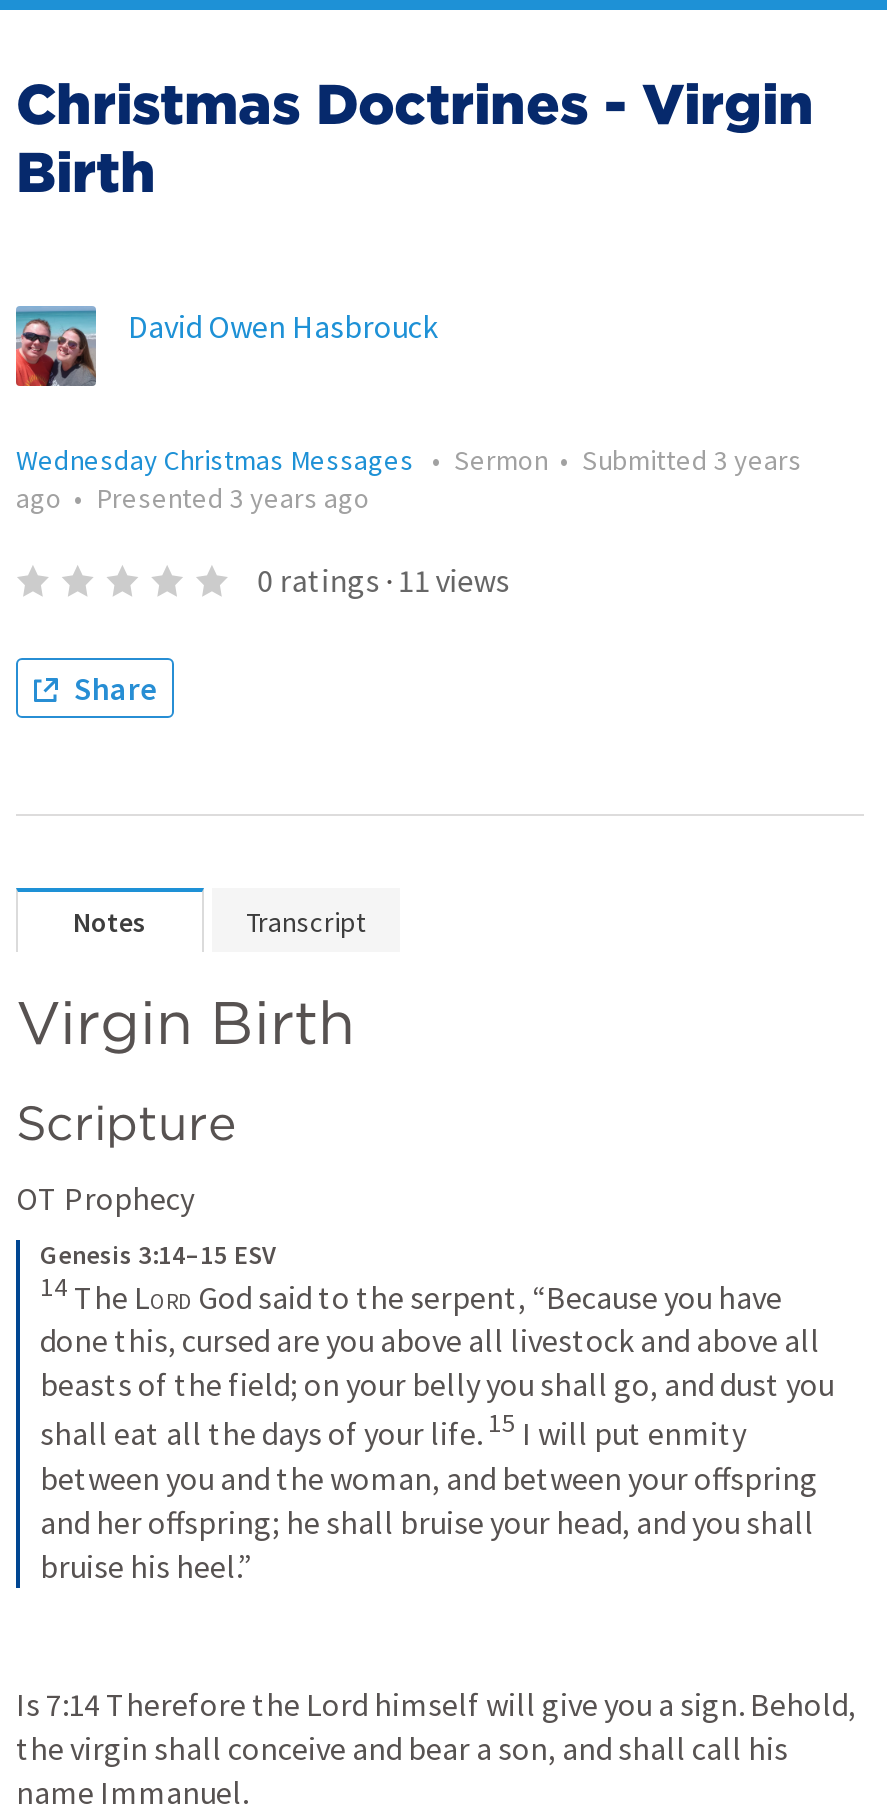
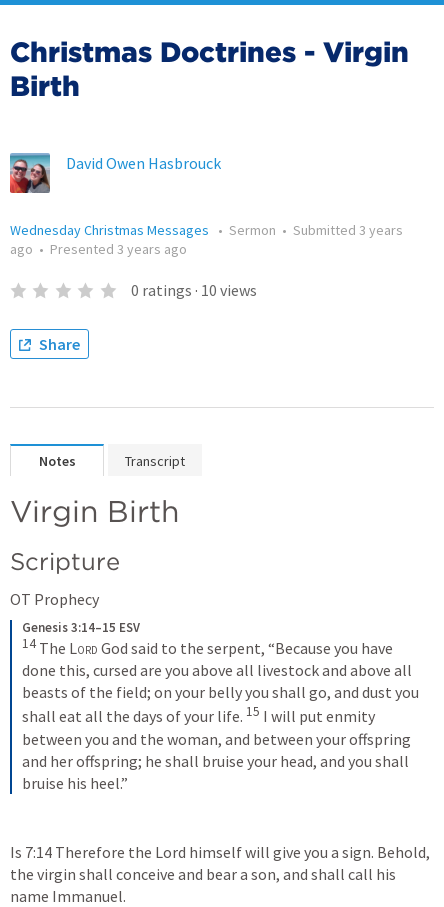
[257,560,509,600] 0 ratings · 11 views -> [131,280,257,300] 0 ratings · 10 views

